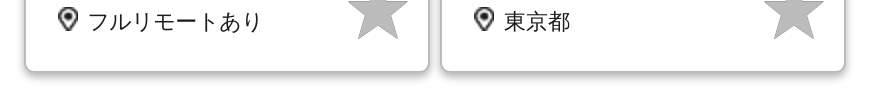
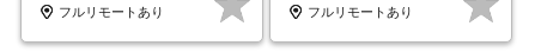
[504,9,570,33] 東京都 -> [308,5,413,19] フルリモートあり

